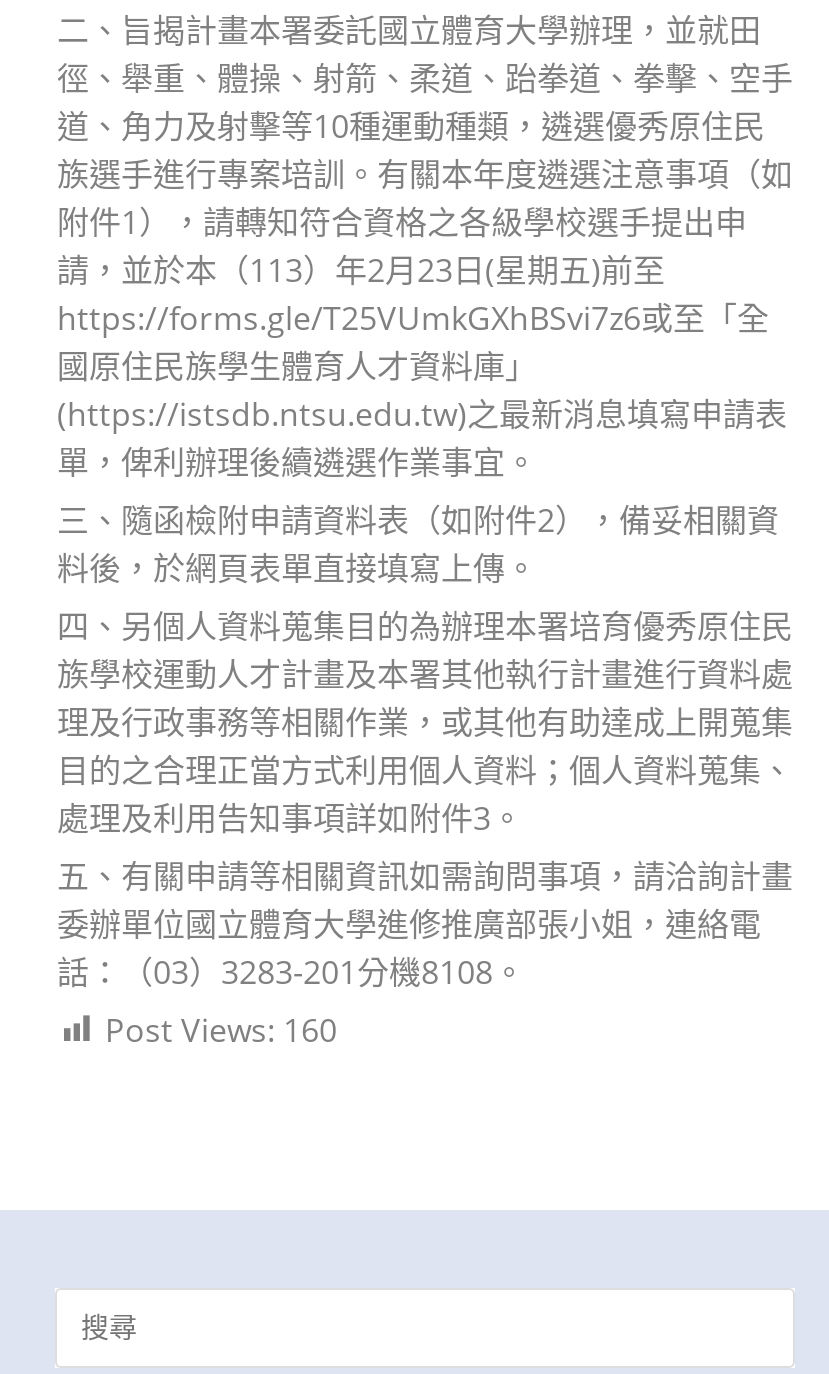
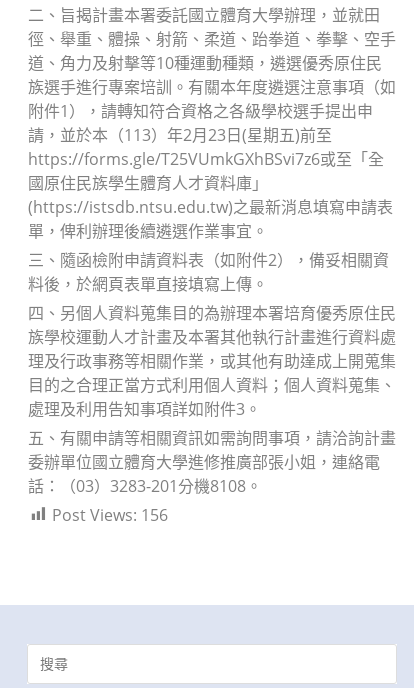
[105,1007,337,1051] Post Views: 160 -> [52,503,168,525] Post Views: 156

